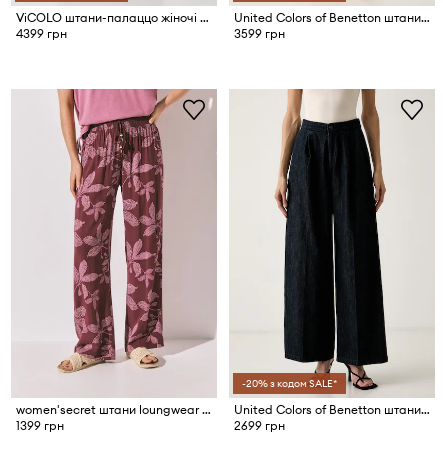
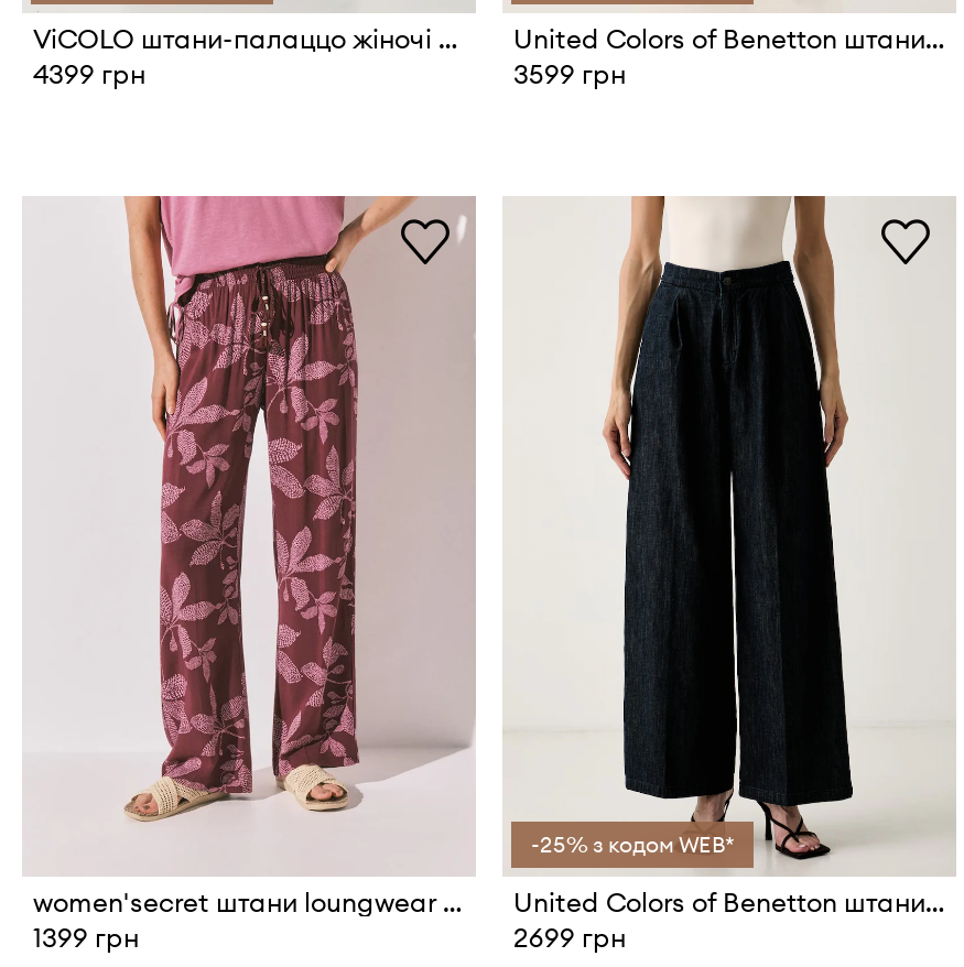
[242,377,337,390] -20% з кодом SALE* -> [531,831,734,859] -25% з кодом WEB*

